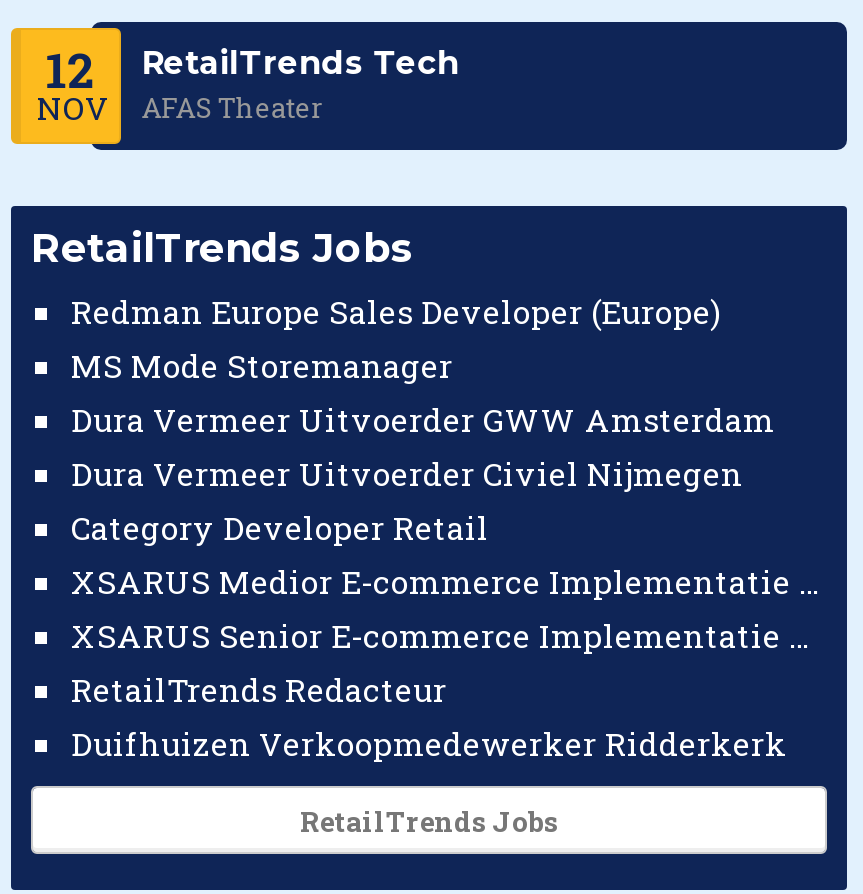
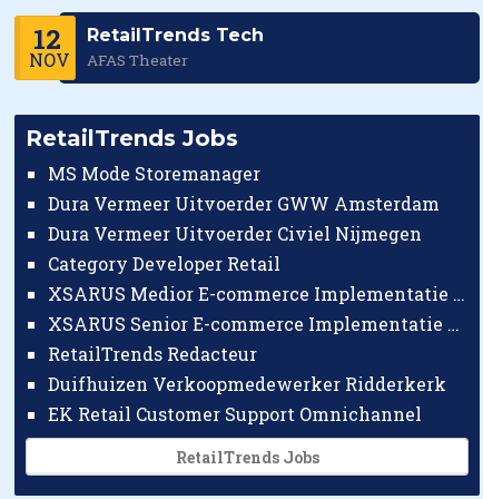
[71,289,721,331] Redman Europe Sales Developer (Europe) -> none
moved [71,343,787,763] -> [48,162,446,396]: MS Mode Storemanager | Dura Vermeer Uitvoerder GWW Amsterdam | Dura Vermeer Uitvoerder Civiel Nijmegen | Category Developer Retail | RetailTrends Redacteur | Duifhuizen Verkoopmedewerker Ridderkerk
none -> [48,402,422,426] EK Retail Customer Support Omnichannel

